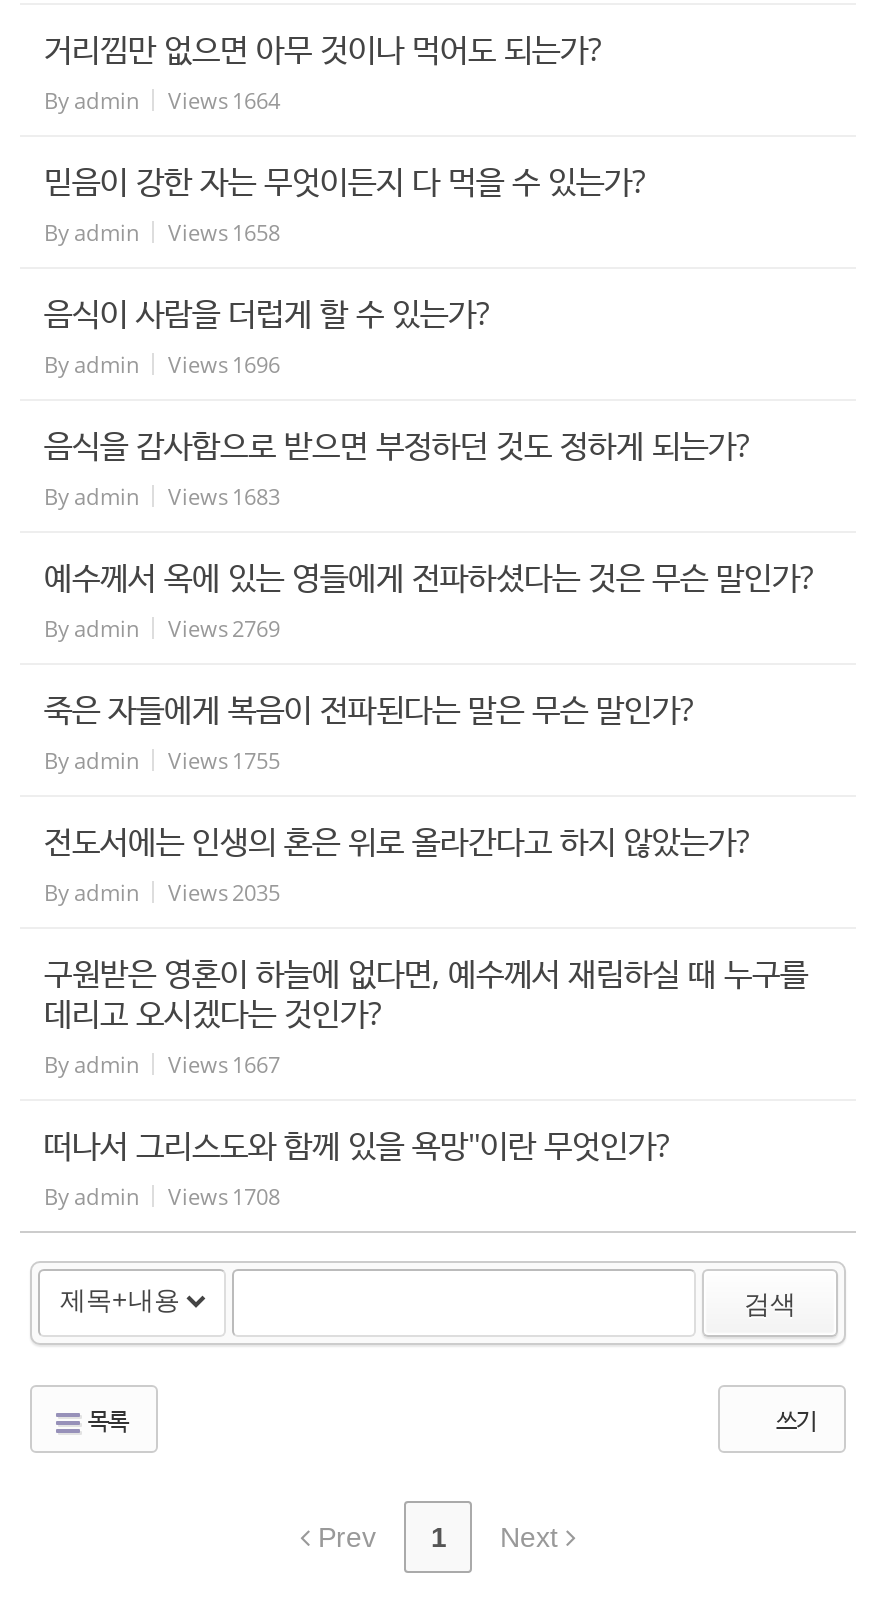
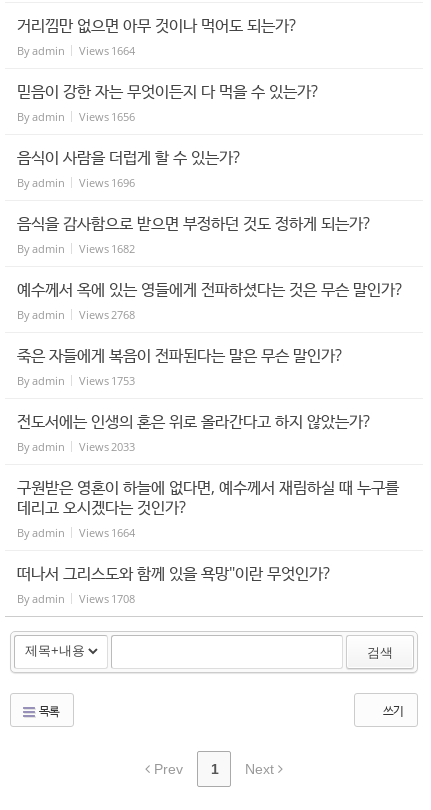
[44,217,280,247] By admin Views 1658 -> [17,109,135,124] By admin Views 1656
[44,481,280,511] By admin Views 1683 -> [17,241,135,256] By admin Views 1682
[44,613,280,643] By admin Views 2769 -> [17,307,135,322] By admin Views 2768
[44,745,280,775] By admin Views 1755 -> [17,373,135,388] By admin Views 1753
[44,877,280,907] By admin Views 2035 -> [17,439,135,454] By admin Views 2033
[44,1049,280,1079] By admin Views 1667 -> [17,525,135,540] By admin Views 1664

